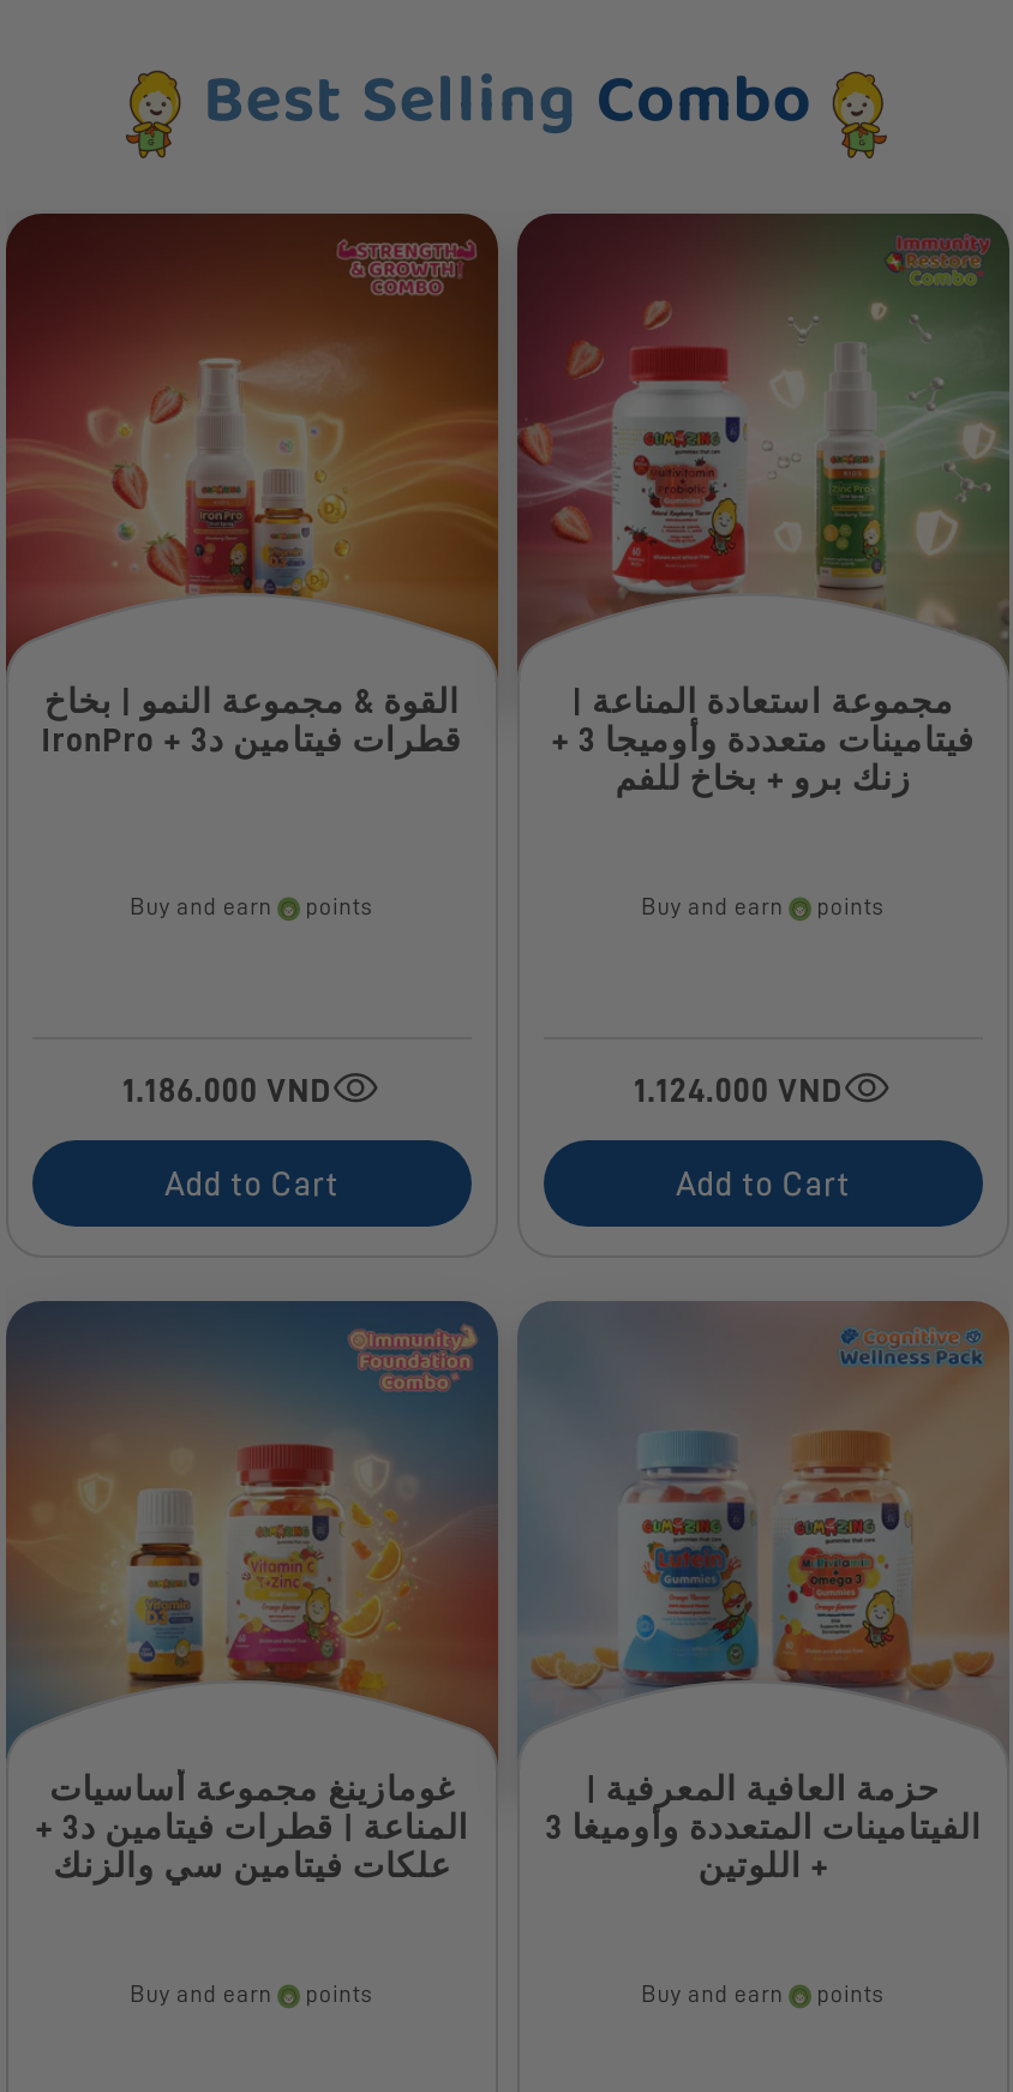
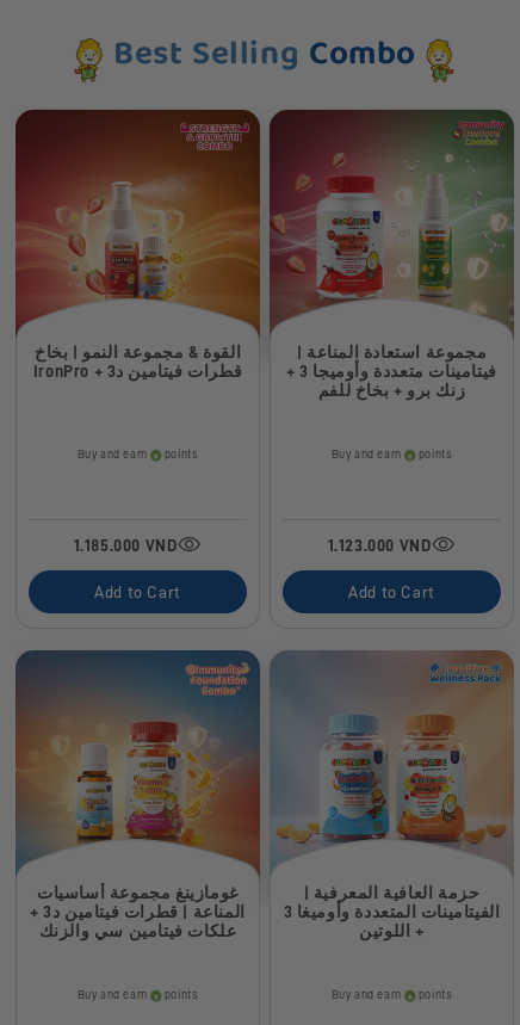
[123,1073,331,1107] 1.186.000 VND -> [73,537,177,554] 1.185.000 VND
[634,1073,842,1107] 1.124.000 VND -> [328,537,431,554] 1.123.000 VND

